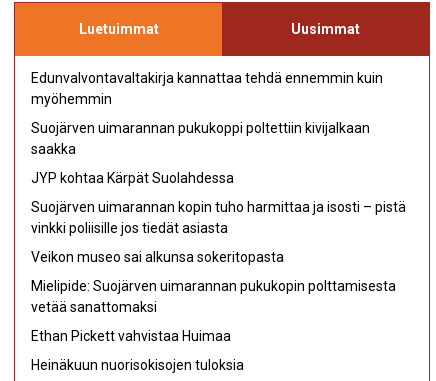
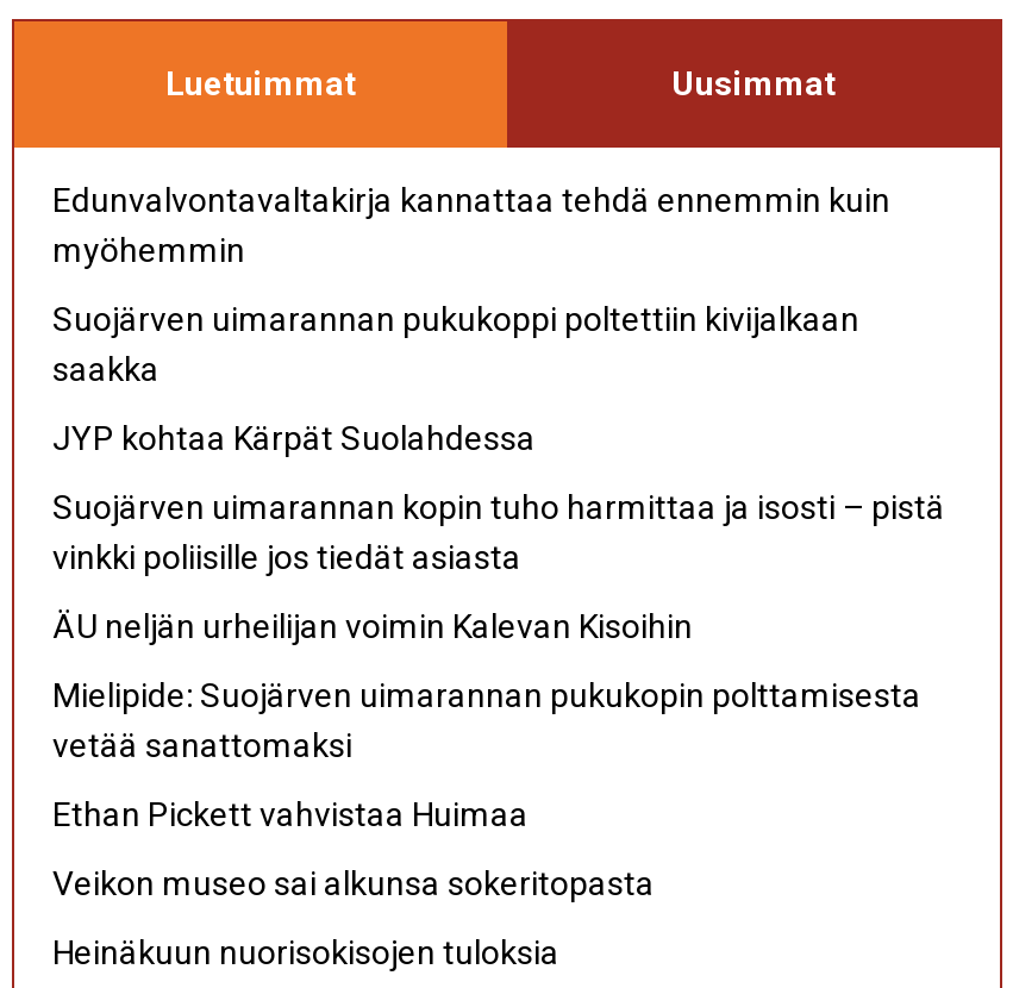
none -> [52,607,693,645] ÄU neljän urheilijan voimin Kalevan Kisoihin
moved [31,249,284,265] -> [52,864,655,902]: Veikon museo sai alkunsa sokeritopasta

